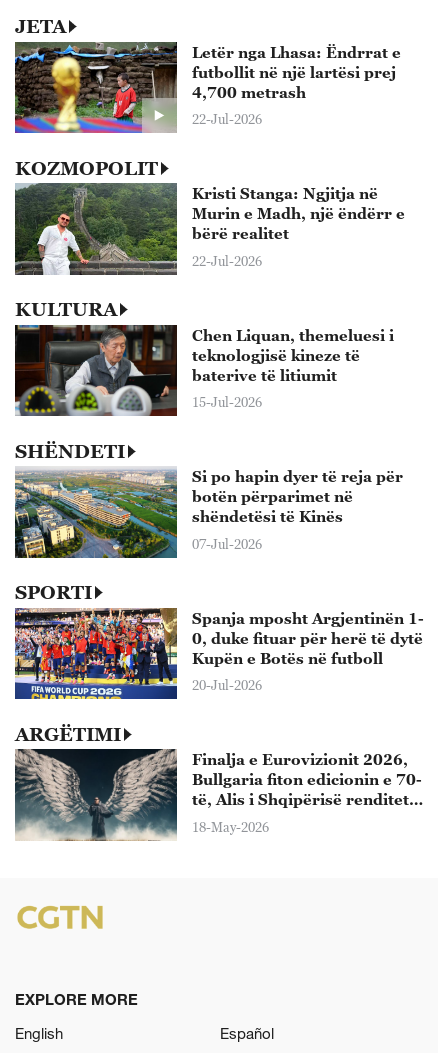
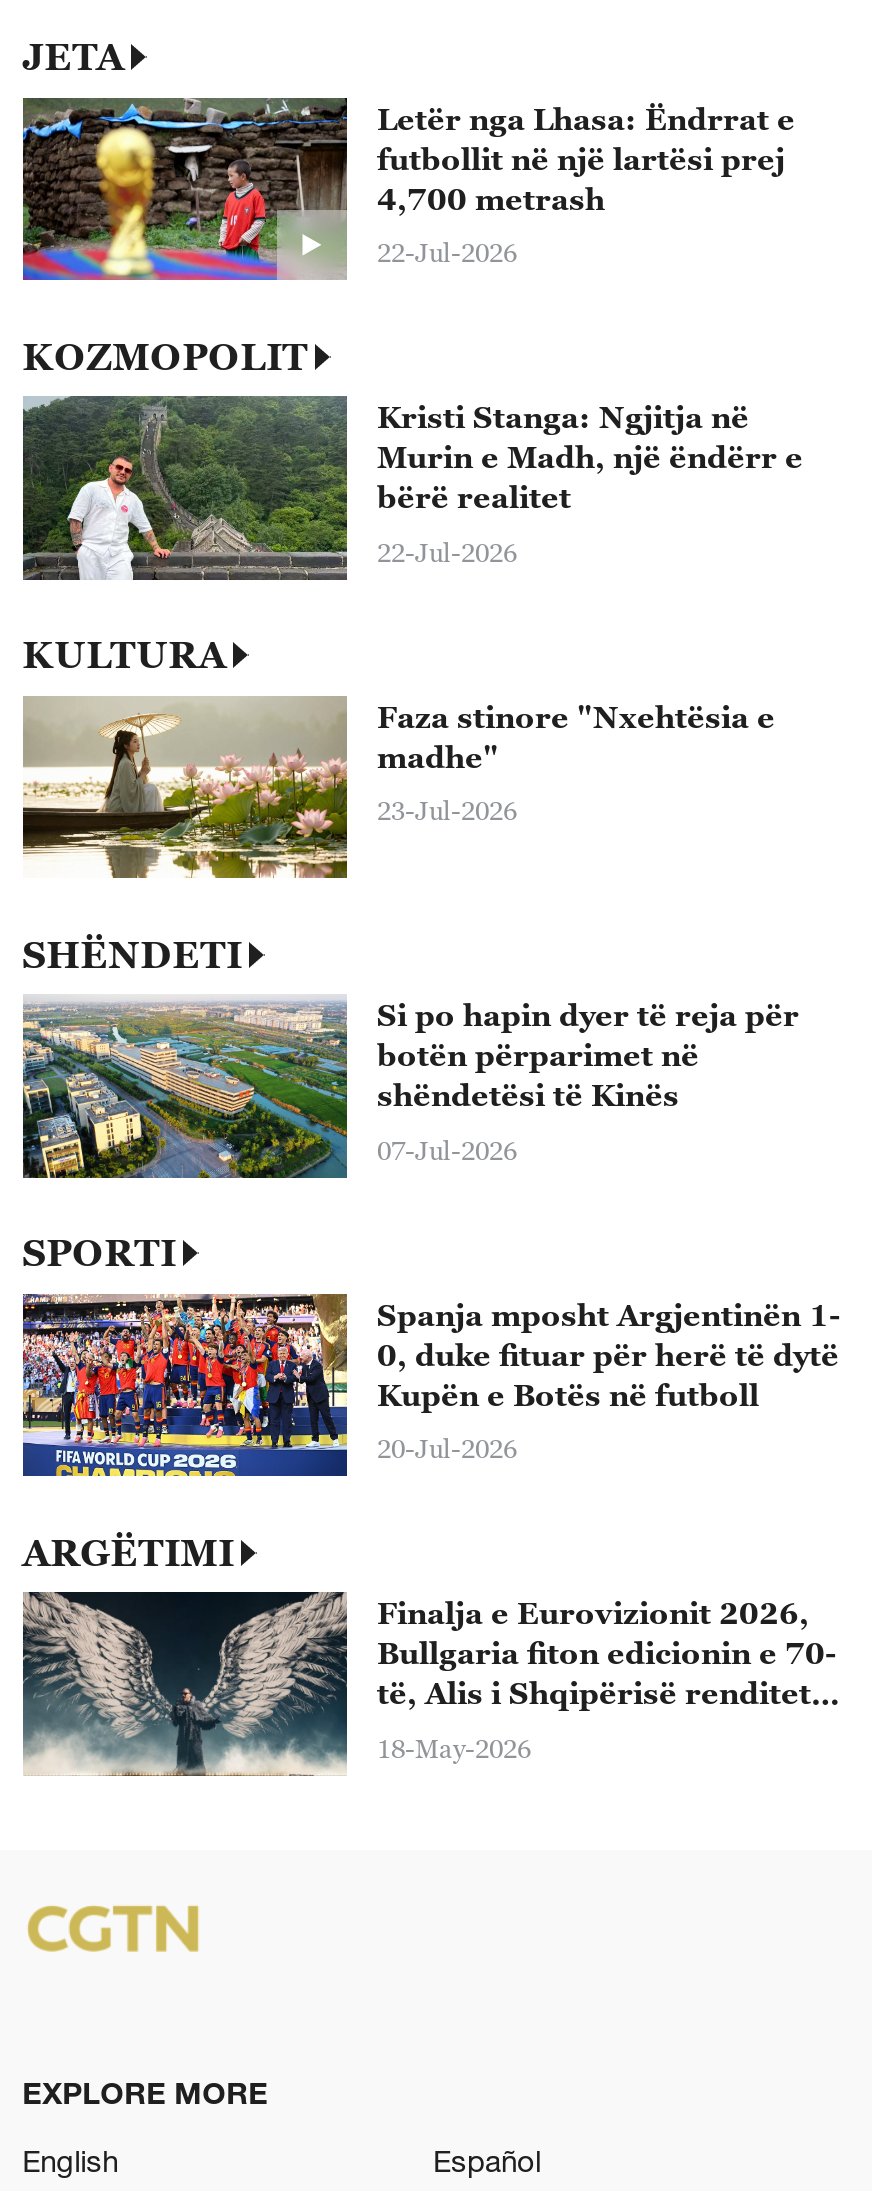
[14,324,394,417] [image] | Chen Liquan, themeluesi i | teknologjisë kineze të | baterive të litiumit -> [21,694,775,880] [image] | Faza stinore "Nxehtësia e | madhe"
[192,394,262,410] 15-Jul-2026 -> [377,795,517,827] 23-Jul-2026

